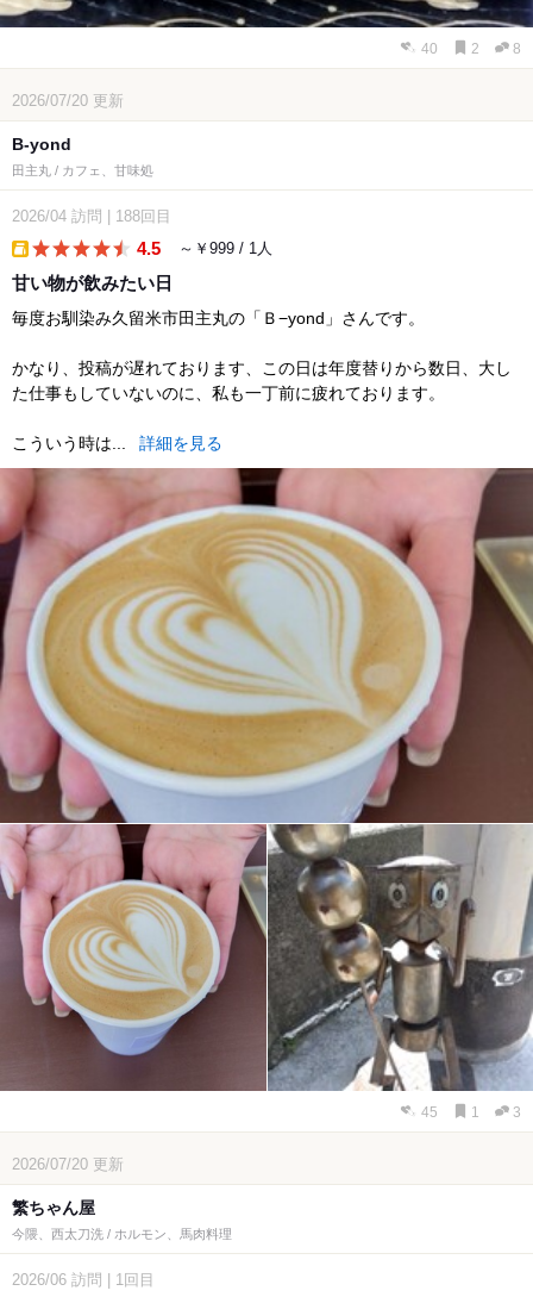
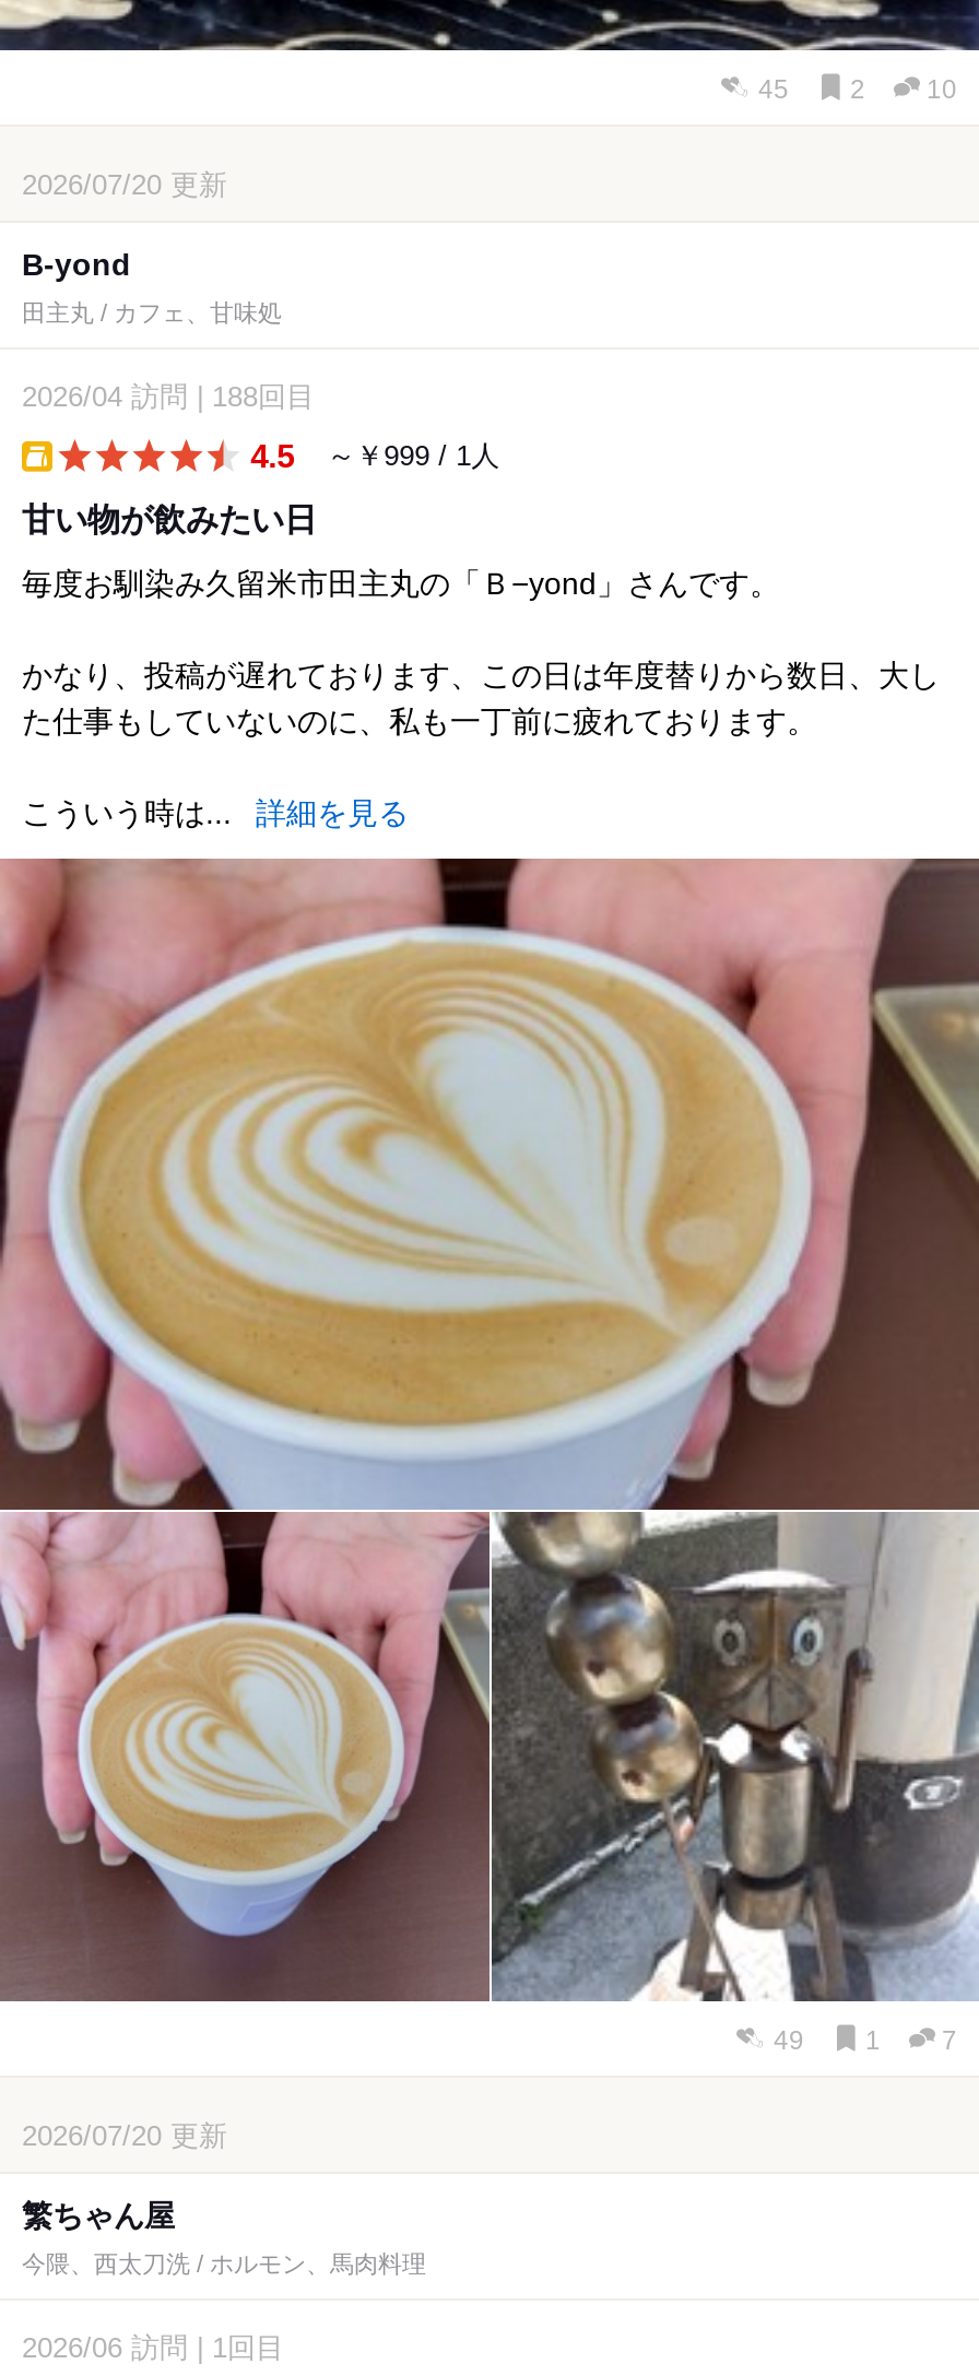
[421,40,438,57] 40 -> [758,74,789,104] 45
[513,40,521,57] 8 -> [927,74,957,104] 10
[421,1104,438,1121] 45 -> [774,2025,804,2056] 49
[513,1104,521,1121] 3 -> [942,2025,957,2056] 7

